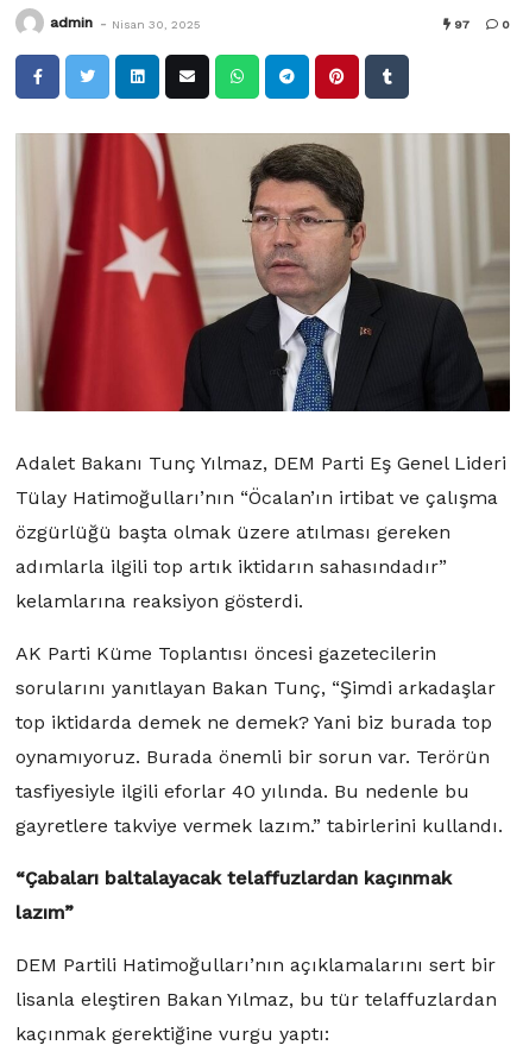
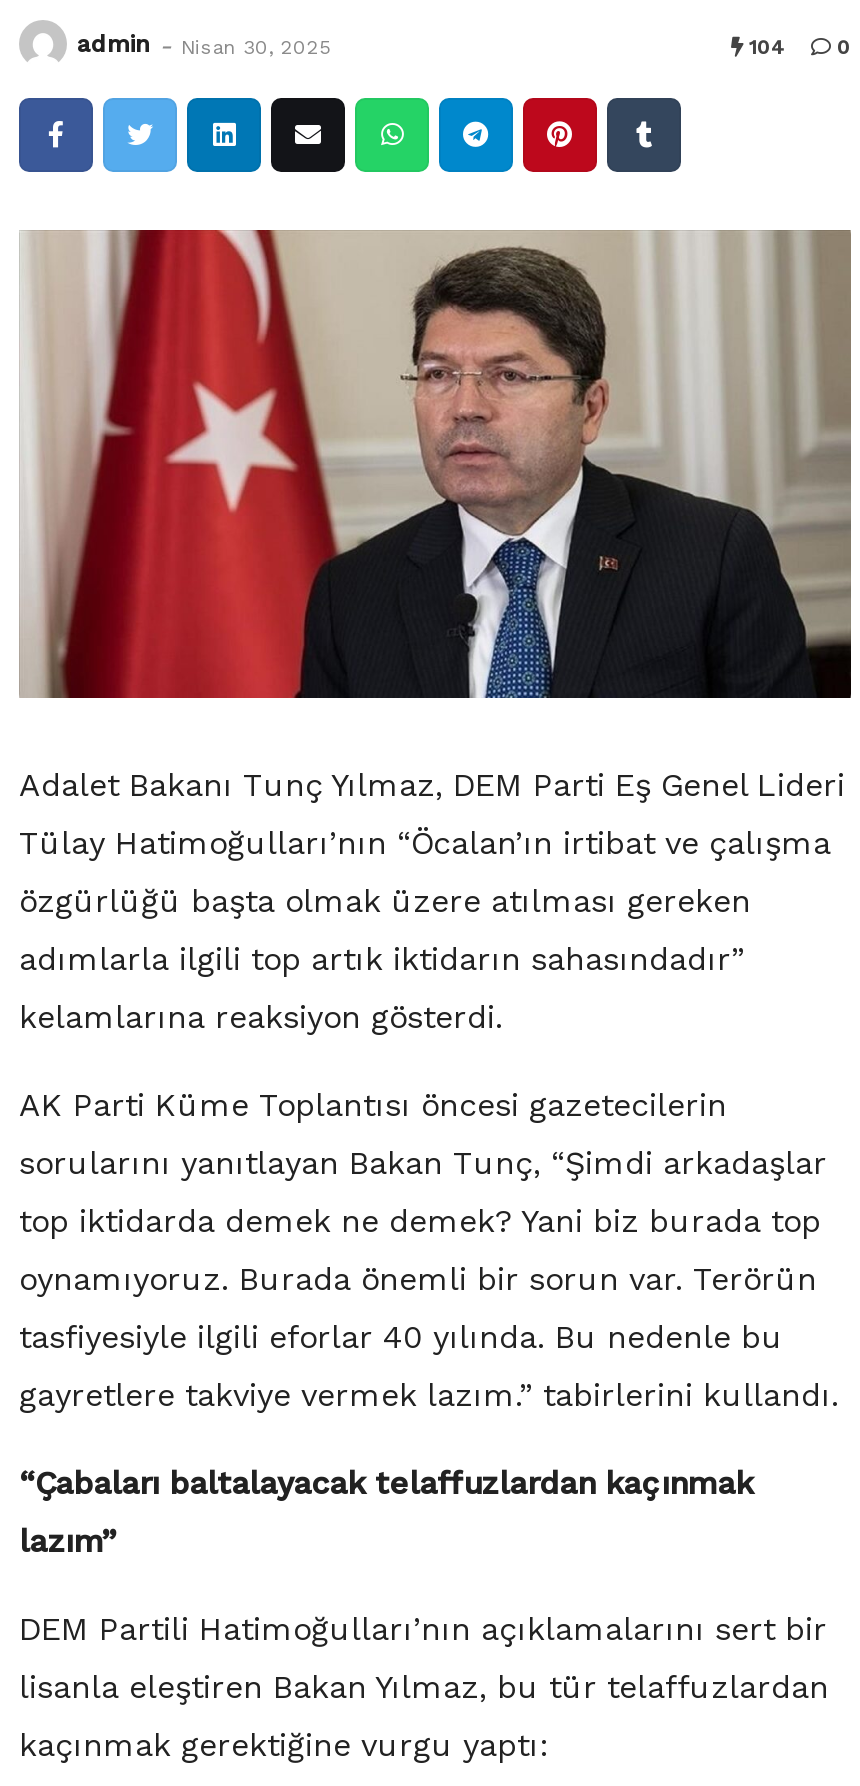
[450,17,470,30] 97 -> [743,35,783,57] 104

